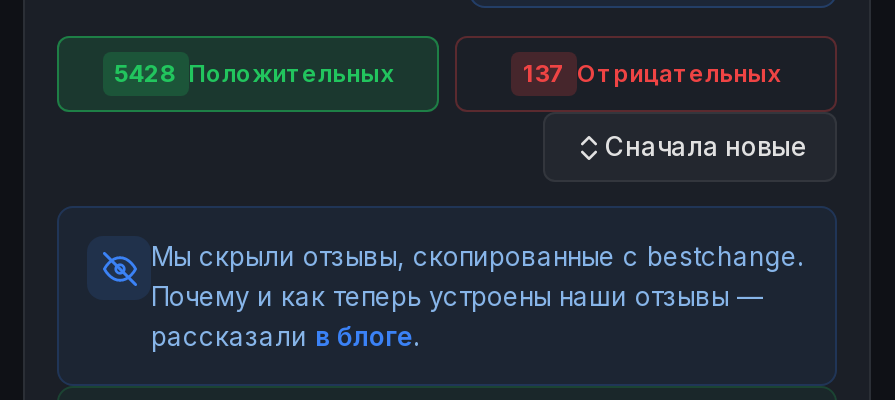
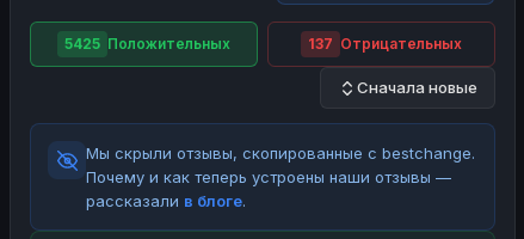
[114,58,394,88] 5428 Положительных -> [64,35,230,53] 5425 Положительных

